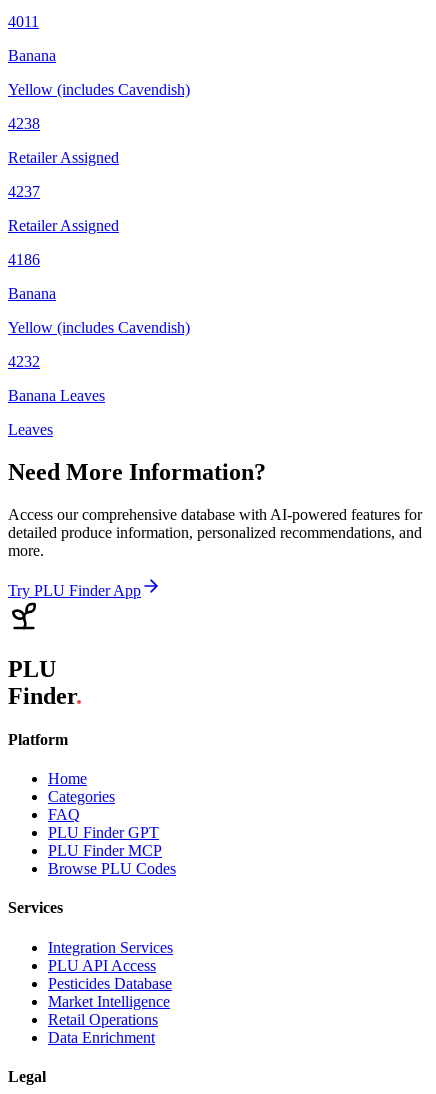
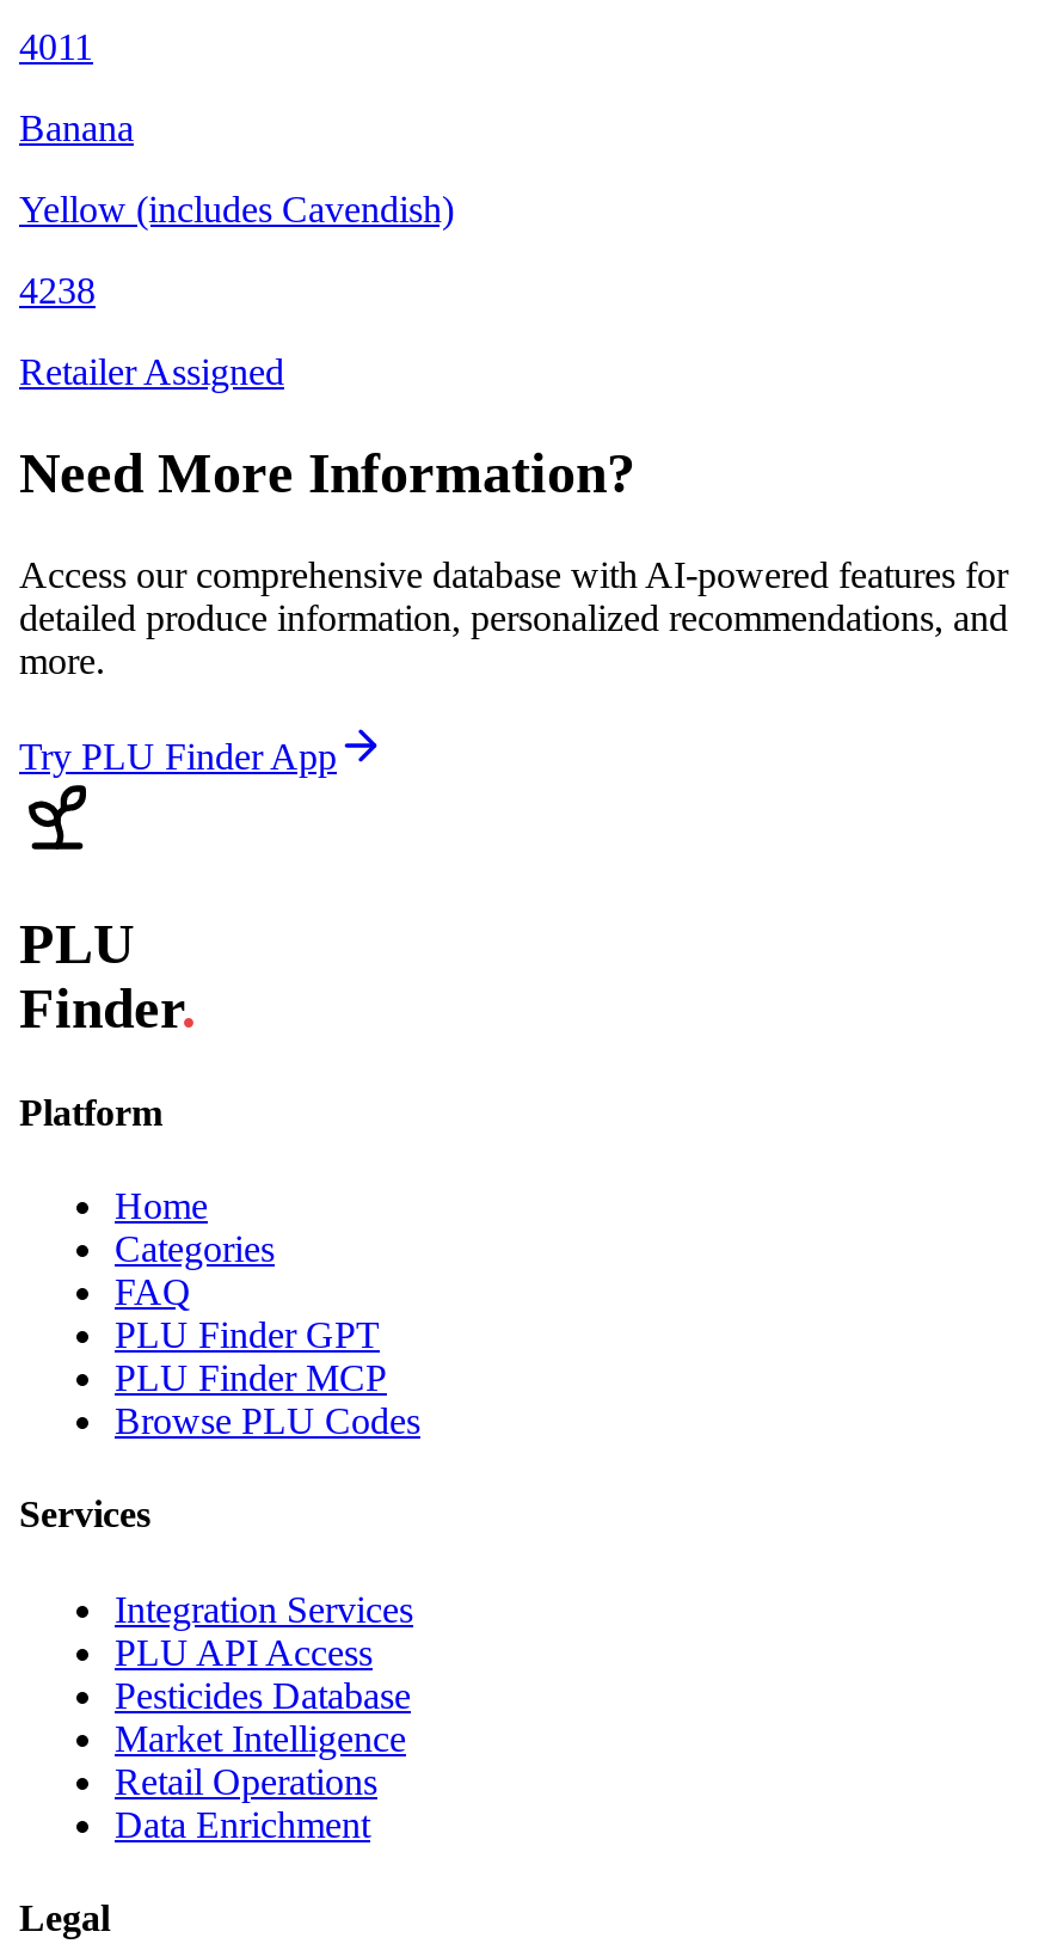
[8,183,190,438] 4237 | Retailer Assigned | 4186 | Banana | Yellow (includes Cavendish) | 4232 | Banana Leaves | Leaves -> none

